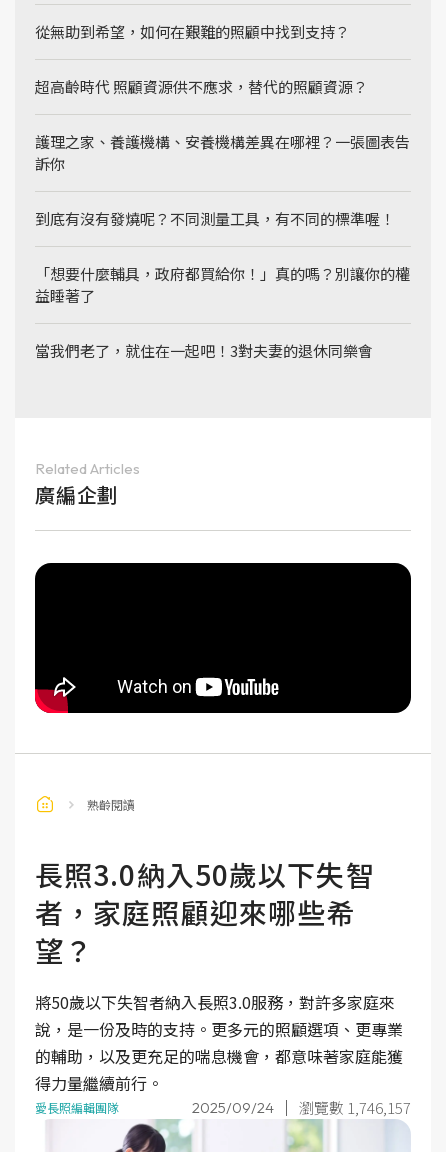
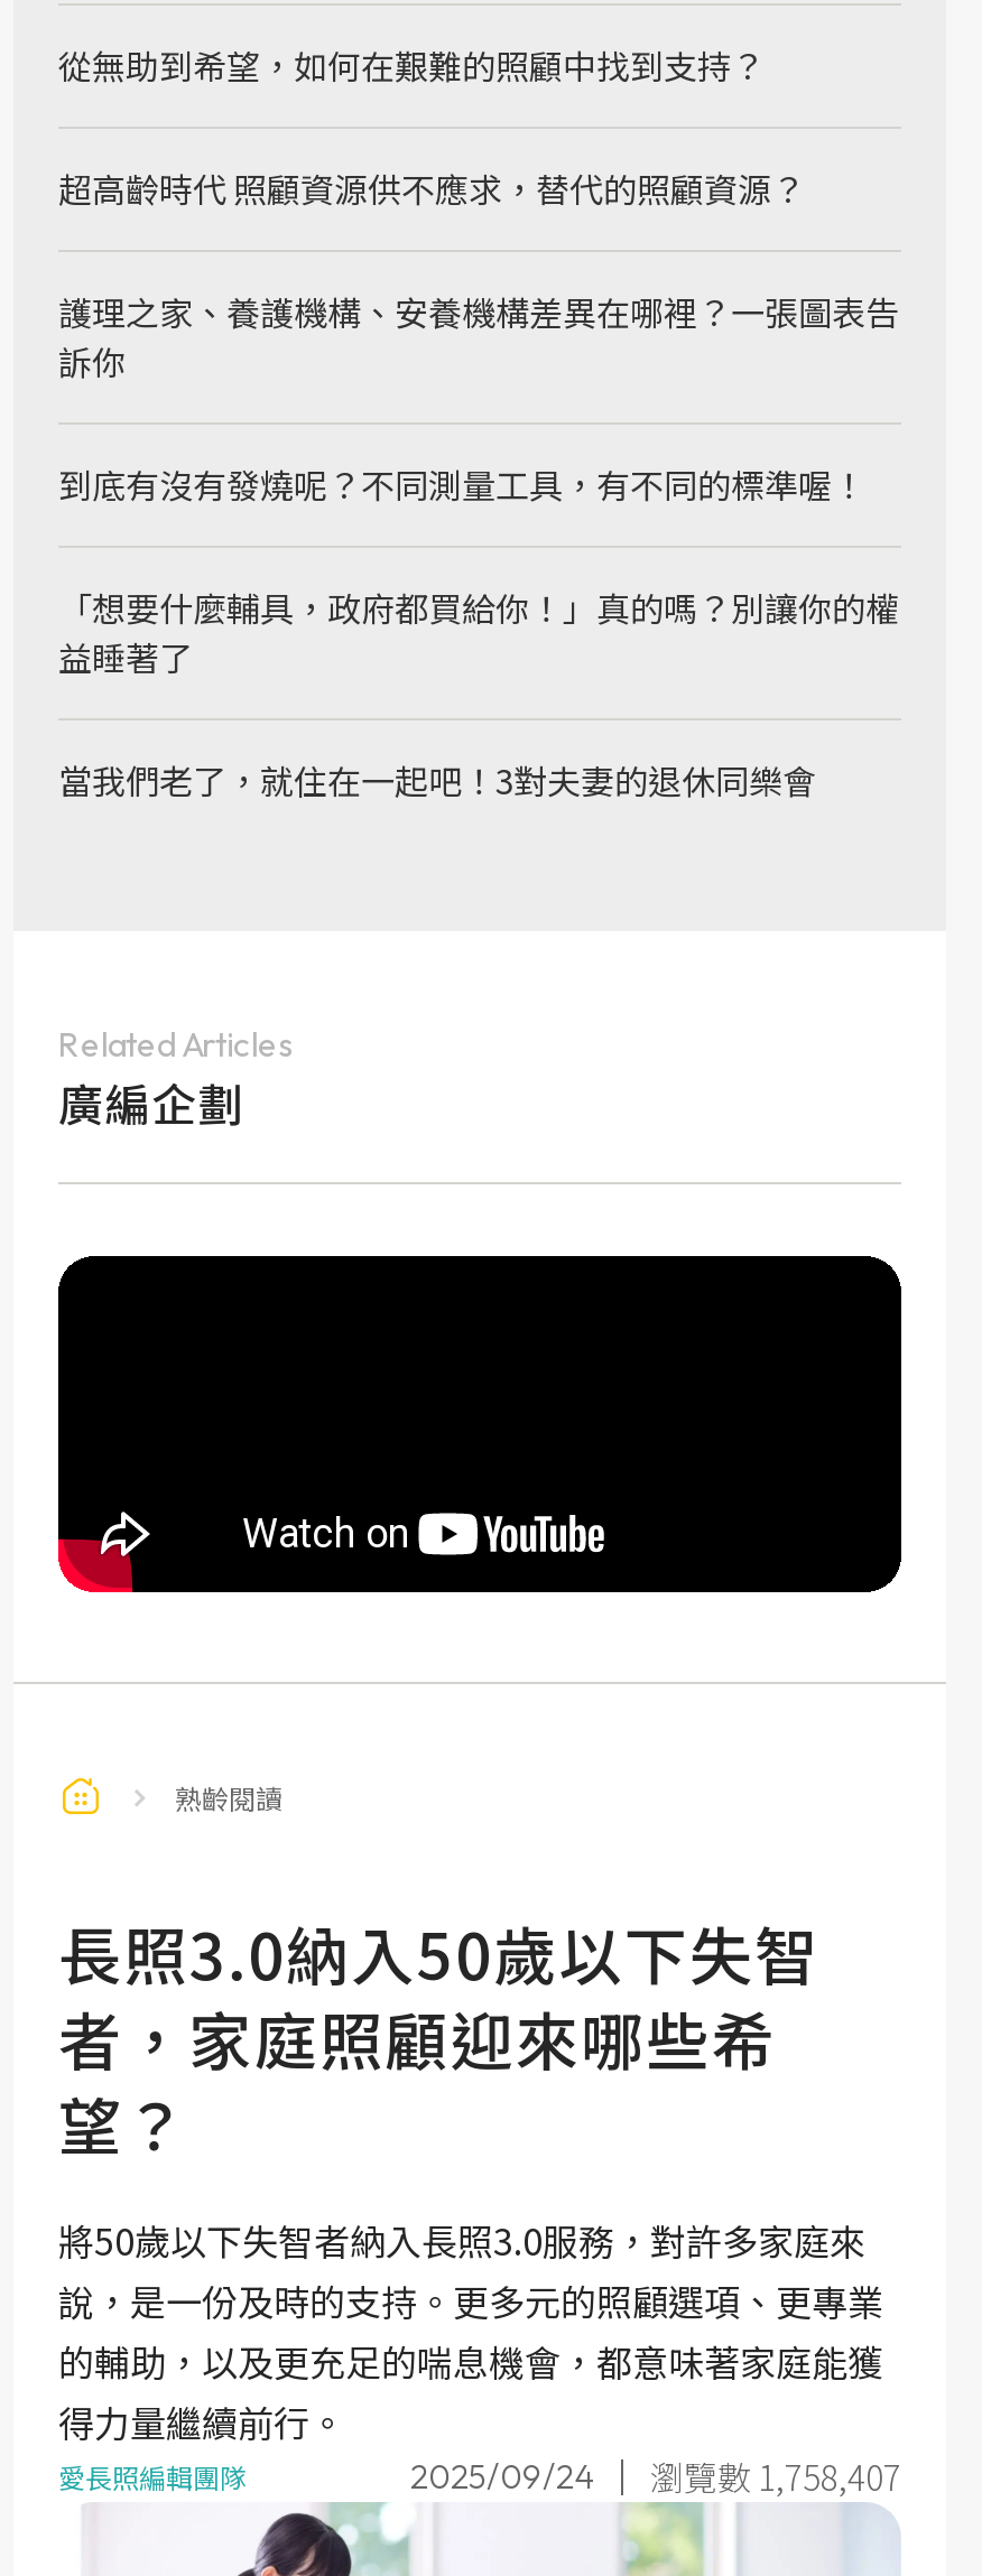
[192,1097,411,1118] 2025/09/24 瀏覽數 1,746,157 -> [410,2453,901,2500] 2025/09/24 瀏覽數 1,758,407

